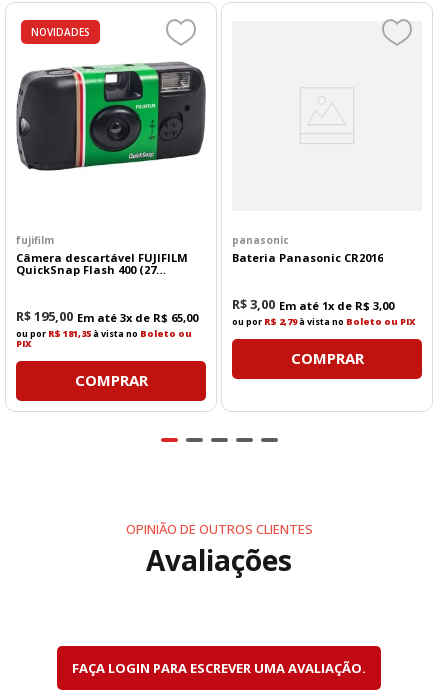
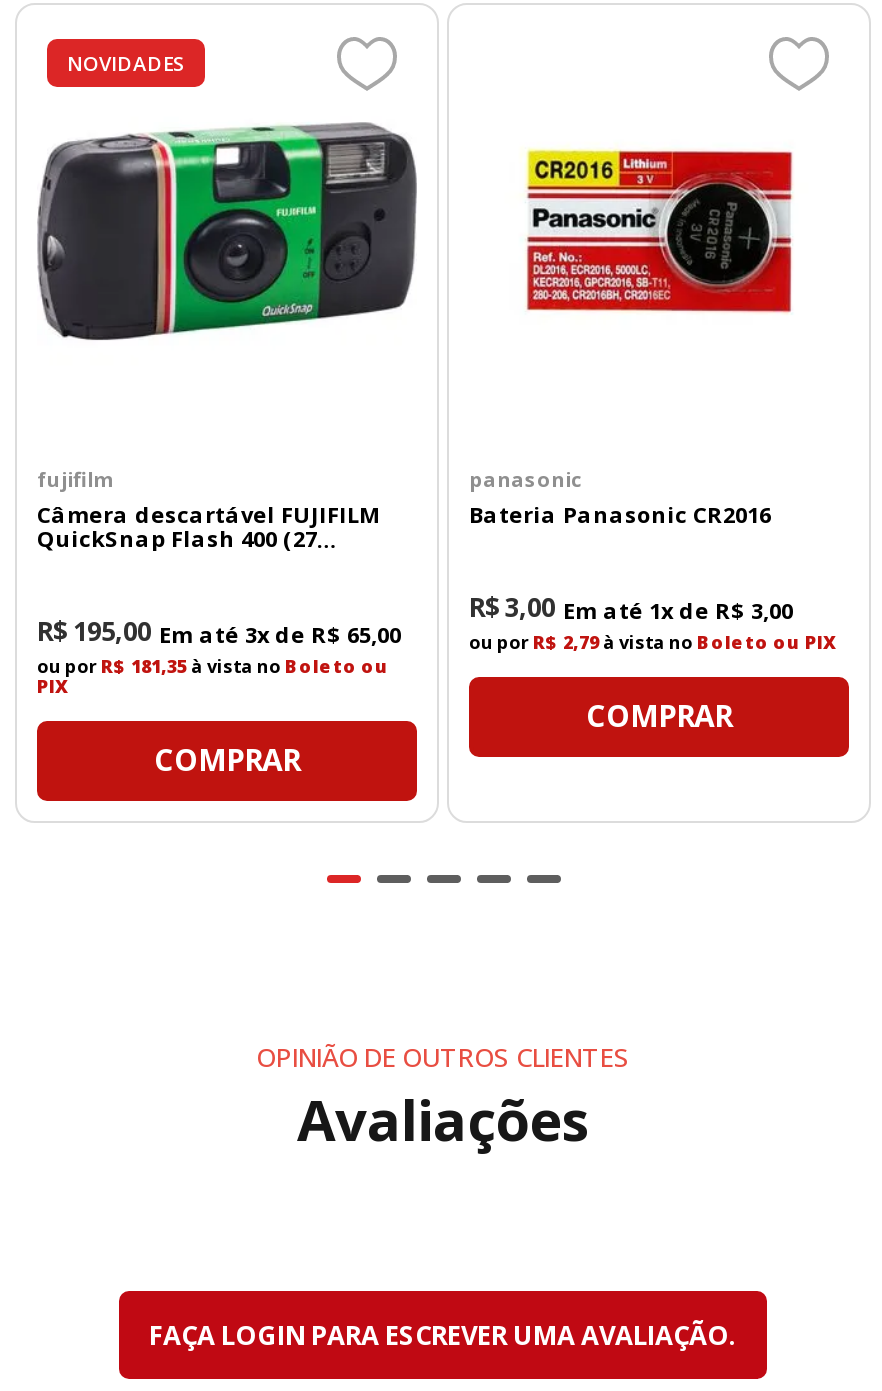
none -> [525,149,793,313] [image]

